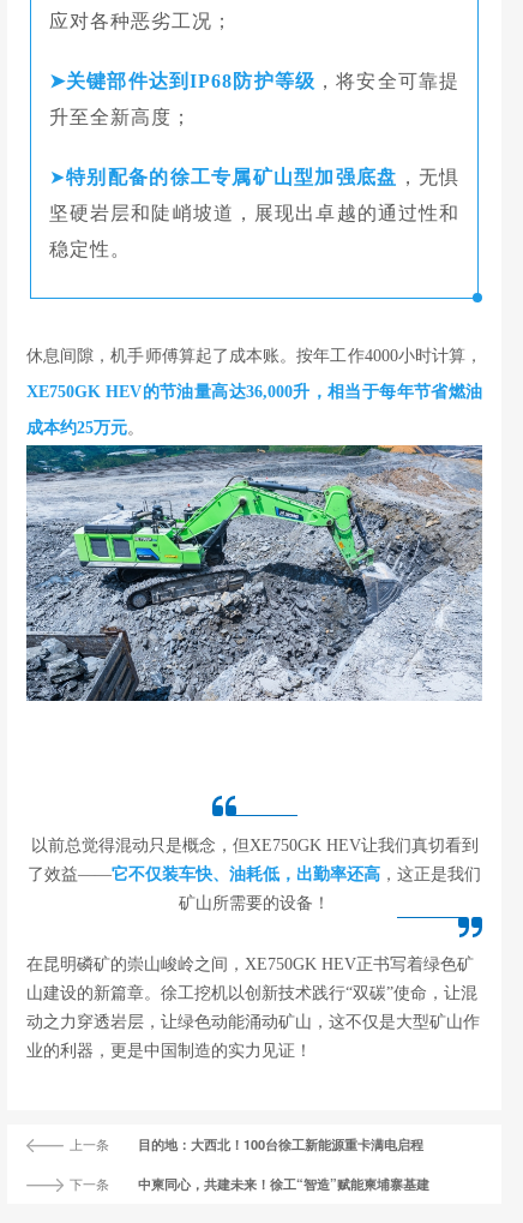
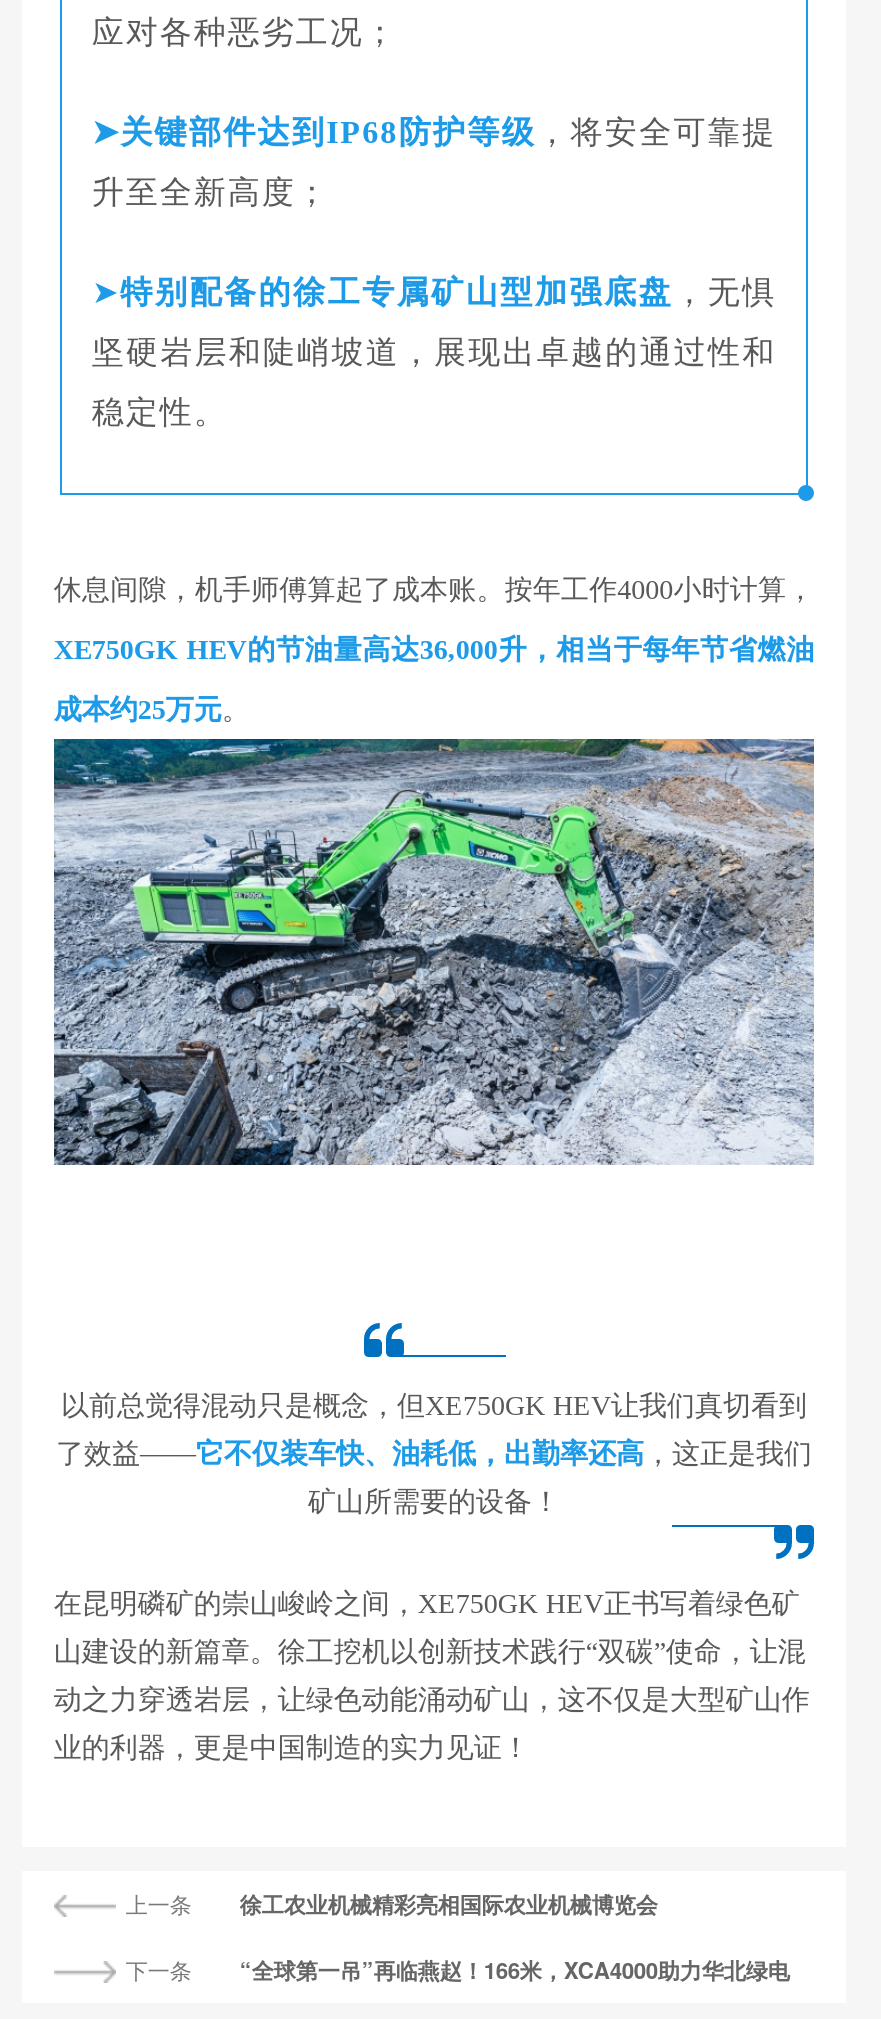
[138,1134,423,1154] 目的地：大西北！100台徐工新能源重卡满电启程 -> [240,1887,658,1919] 徐工农业机械精彩亮相国际农业机械博览会
[138,1174,429,1193] 中柬同心，共建未来！徐工“智造”赋能柬埔寨基建 -> [240,1953,790,1985] “全球第一吊”再临燕赵！166米，XCA4000助力华北绿电

